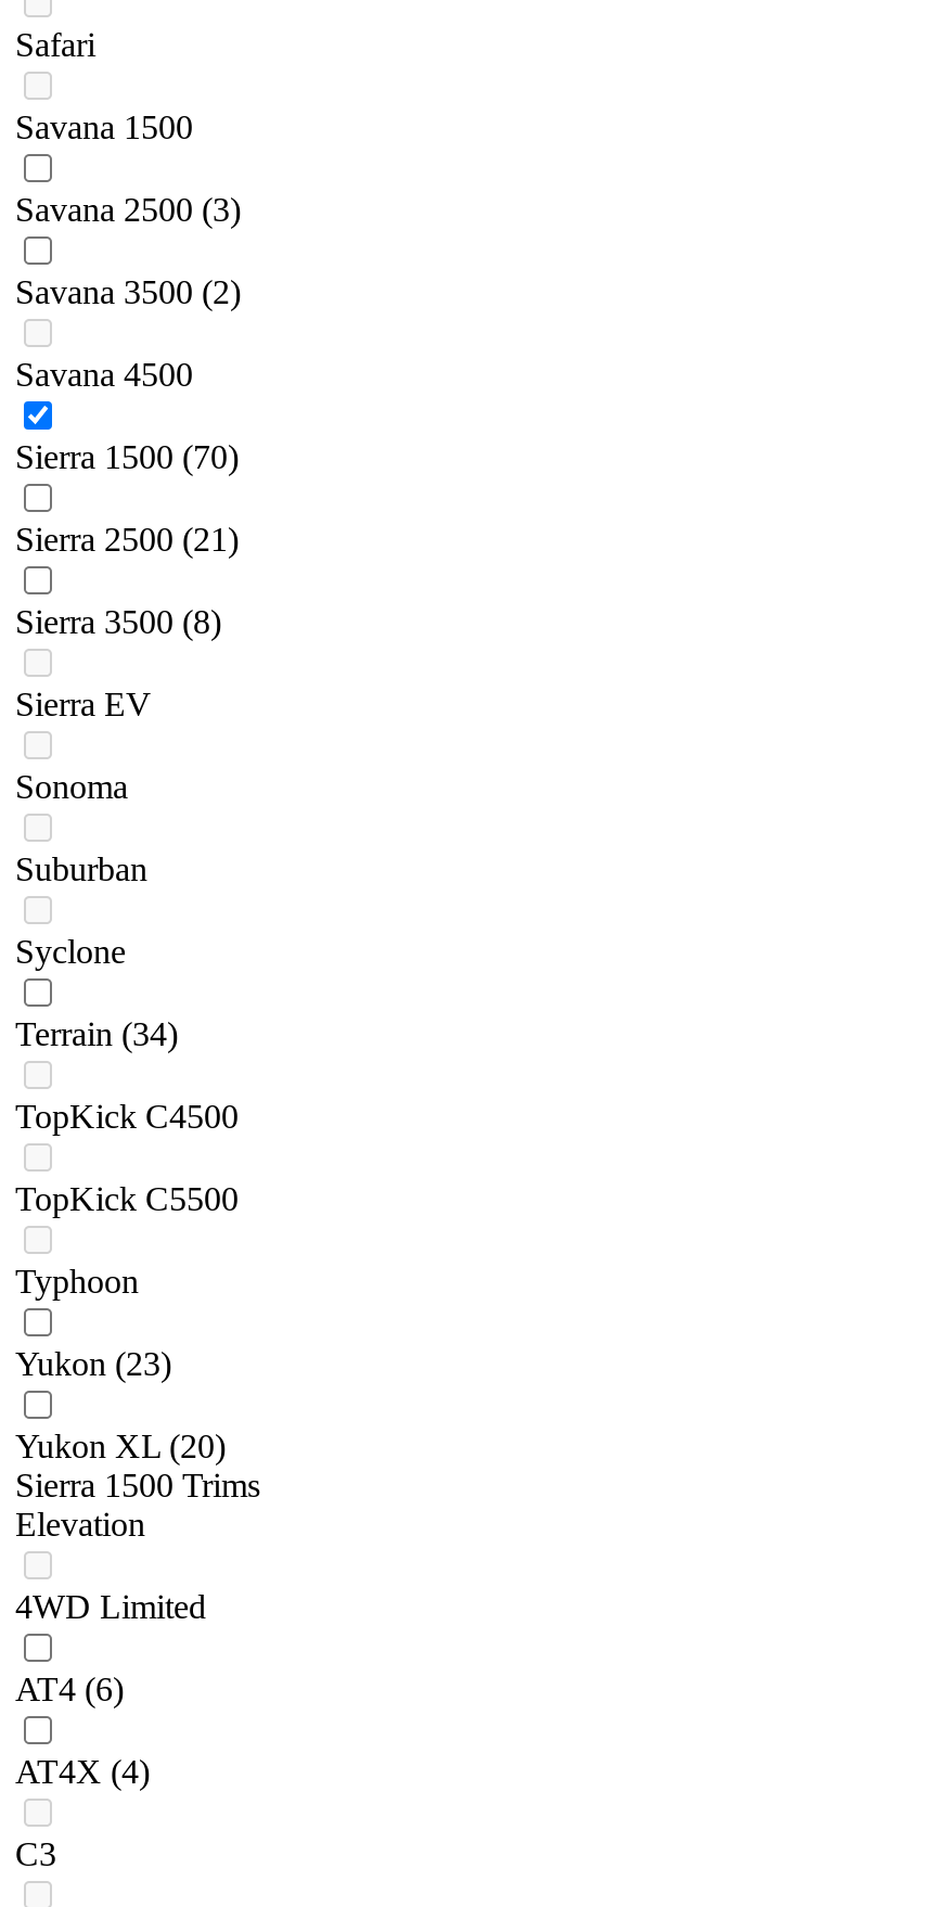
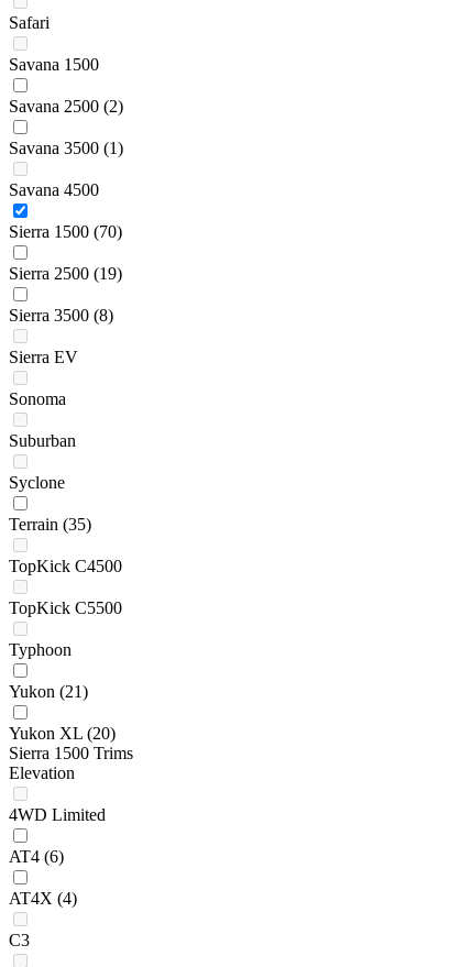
[15,192,241,229] Savana 2500 (3) -> [9,97,123,116] Savana 2500 (2)
[15,274,241,311] Savana 3500 (2) -> [9,139,123,158] Savana 3500 (1)
[15,522,239,558] Sierra 2500 (21) -> [9,264,122,283] Sierra 2500 (19)
[15,1016,178,1053] Terrain (34) -> [9,515,91,534] Terrain (35)
[15,1346,171,1383] Yukon (23) -> [9,683,88,701] Yukon (21)

